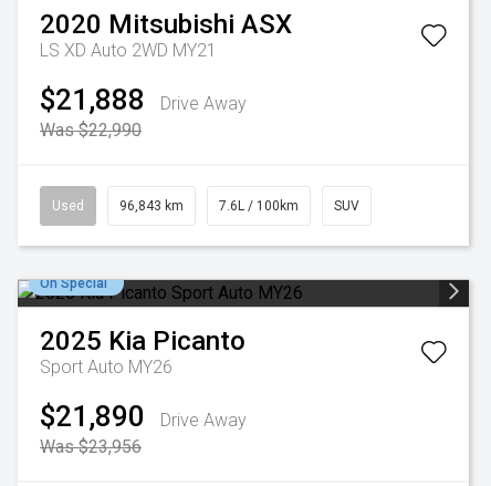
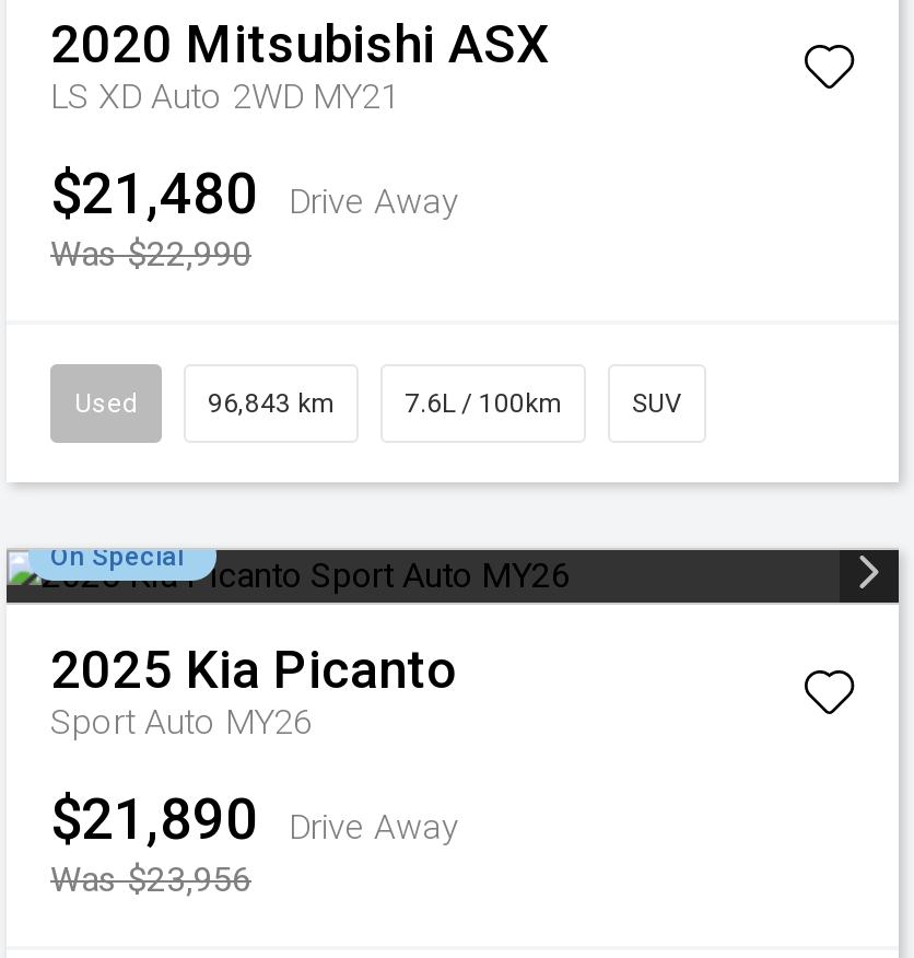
[40,83,247,116] $21,888 Drive Away -> [50,161,459,227] $21,480 Drive Away

